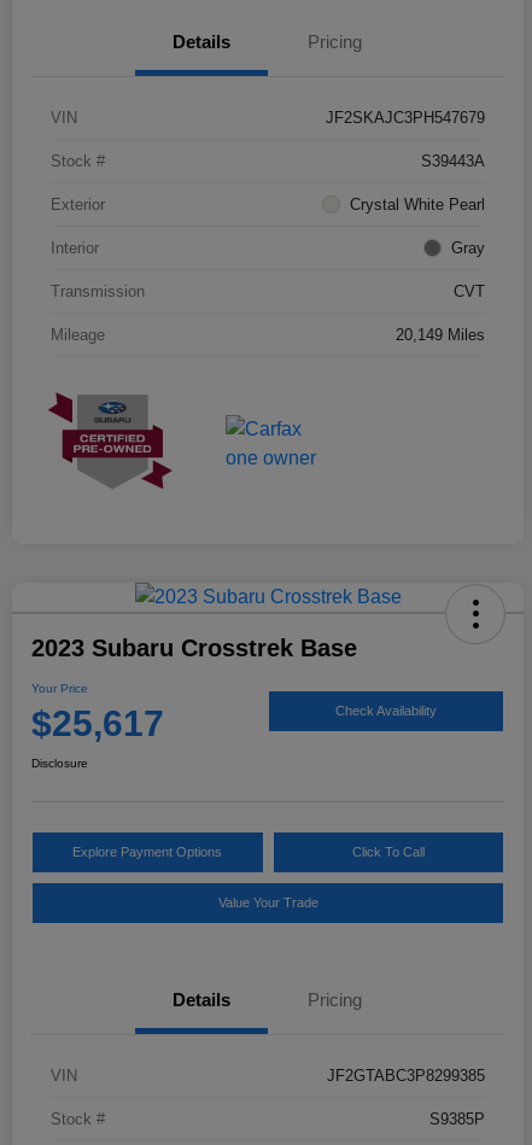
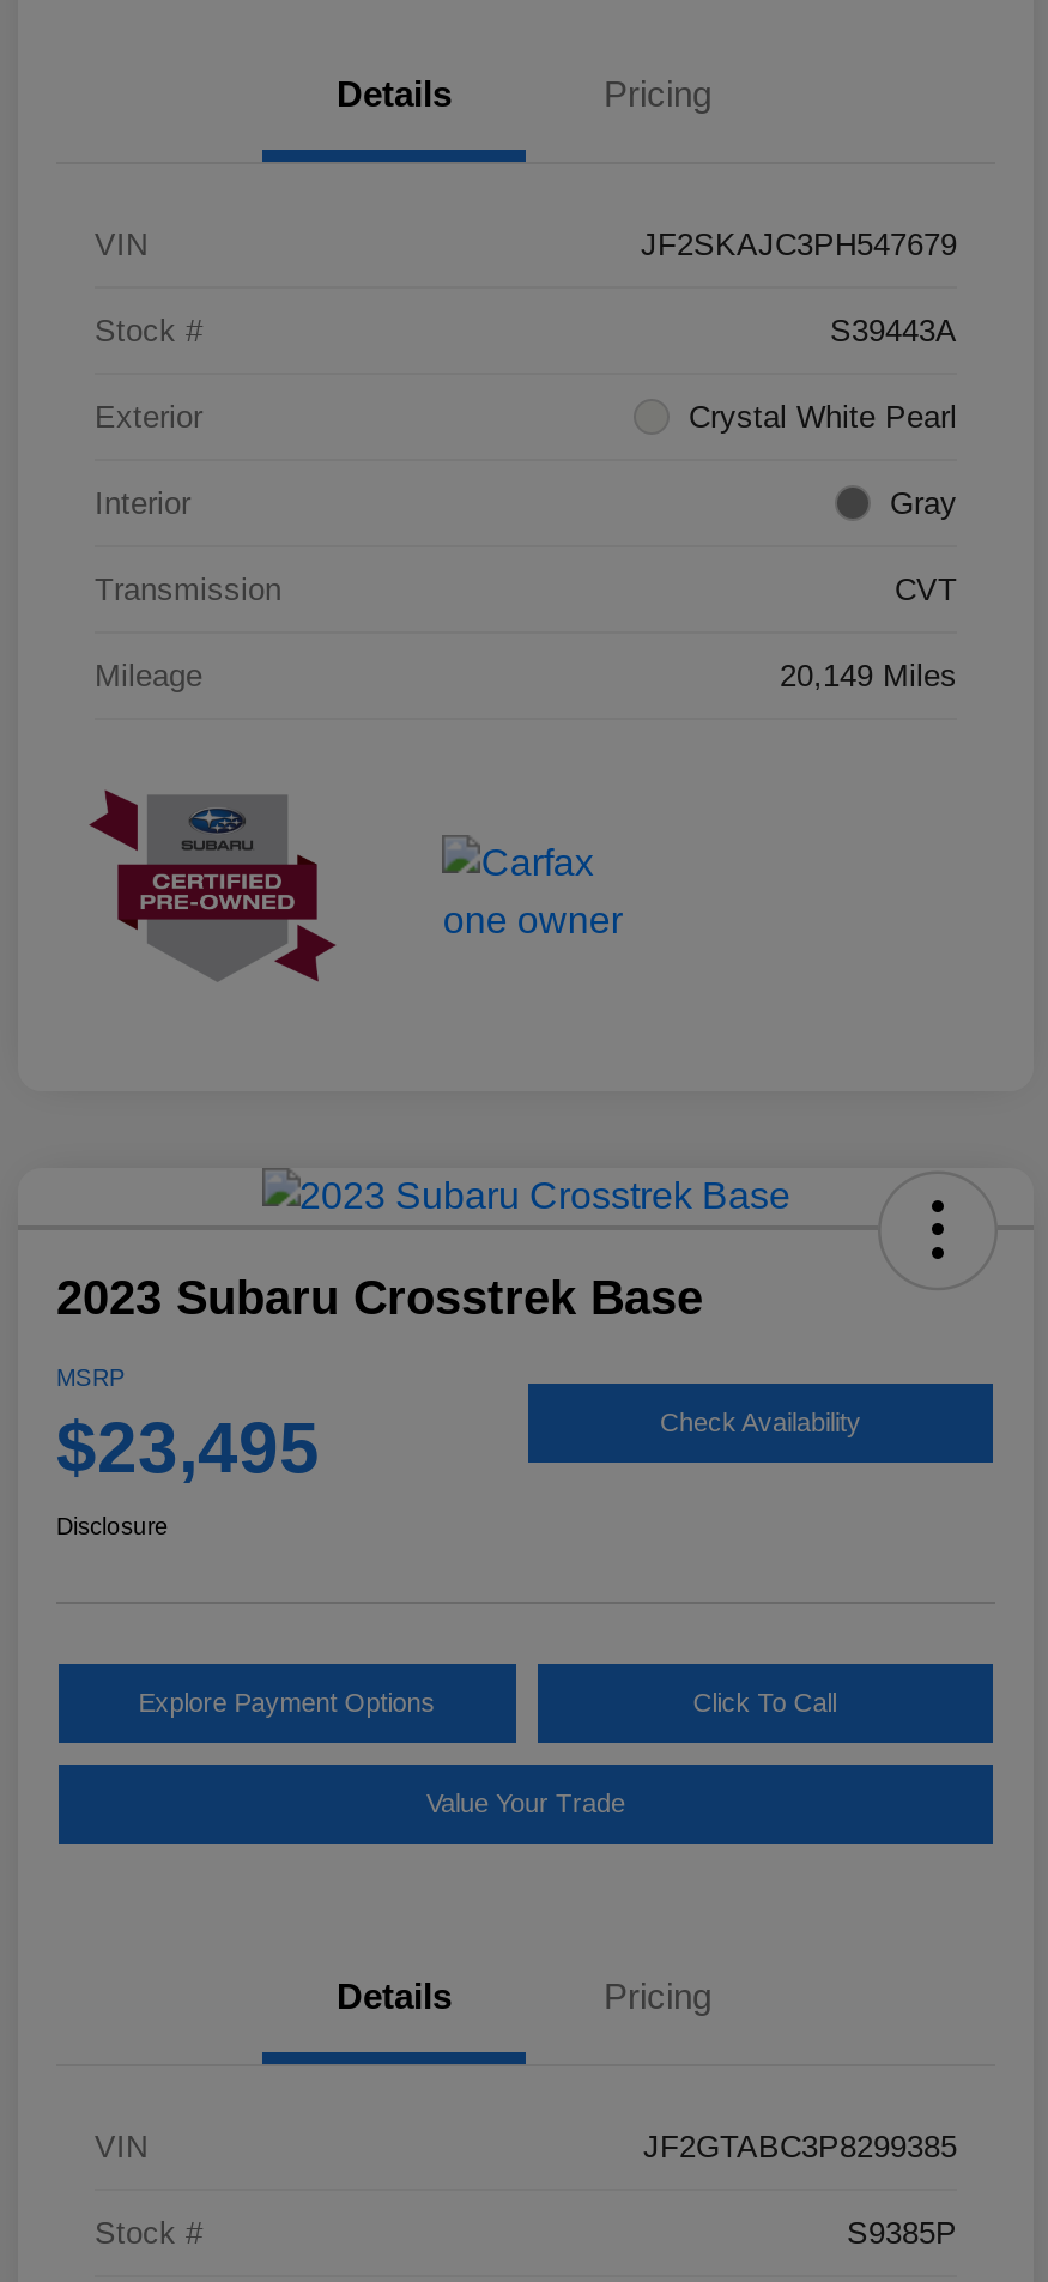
[31,682,164,743] Your Price | $25,617 -> [56,1364,320,1487] MSRP | $23,495

